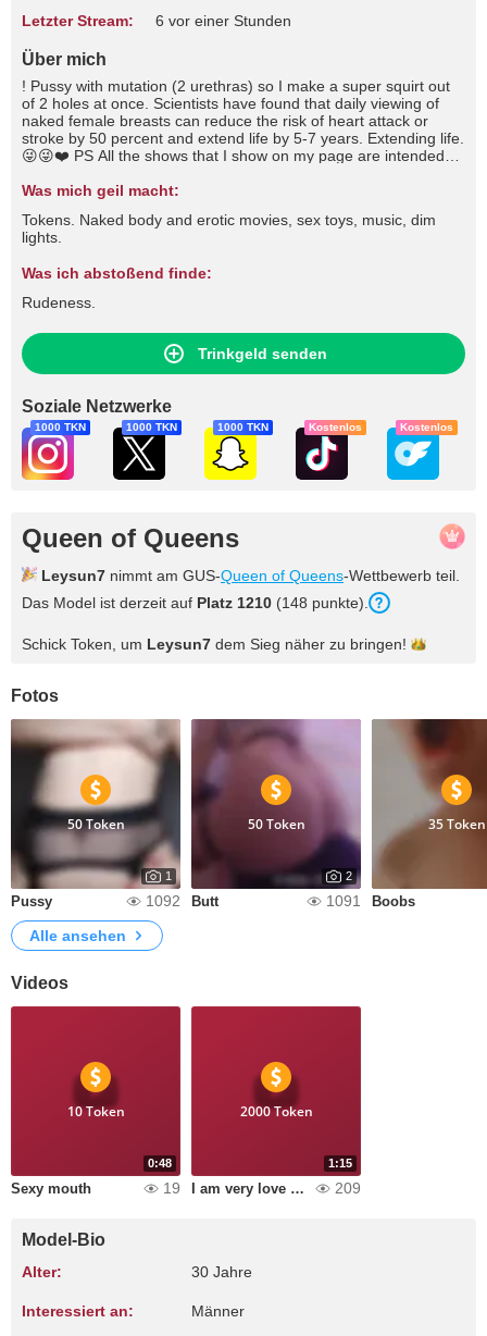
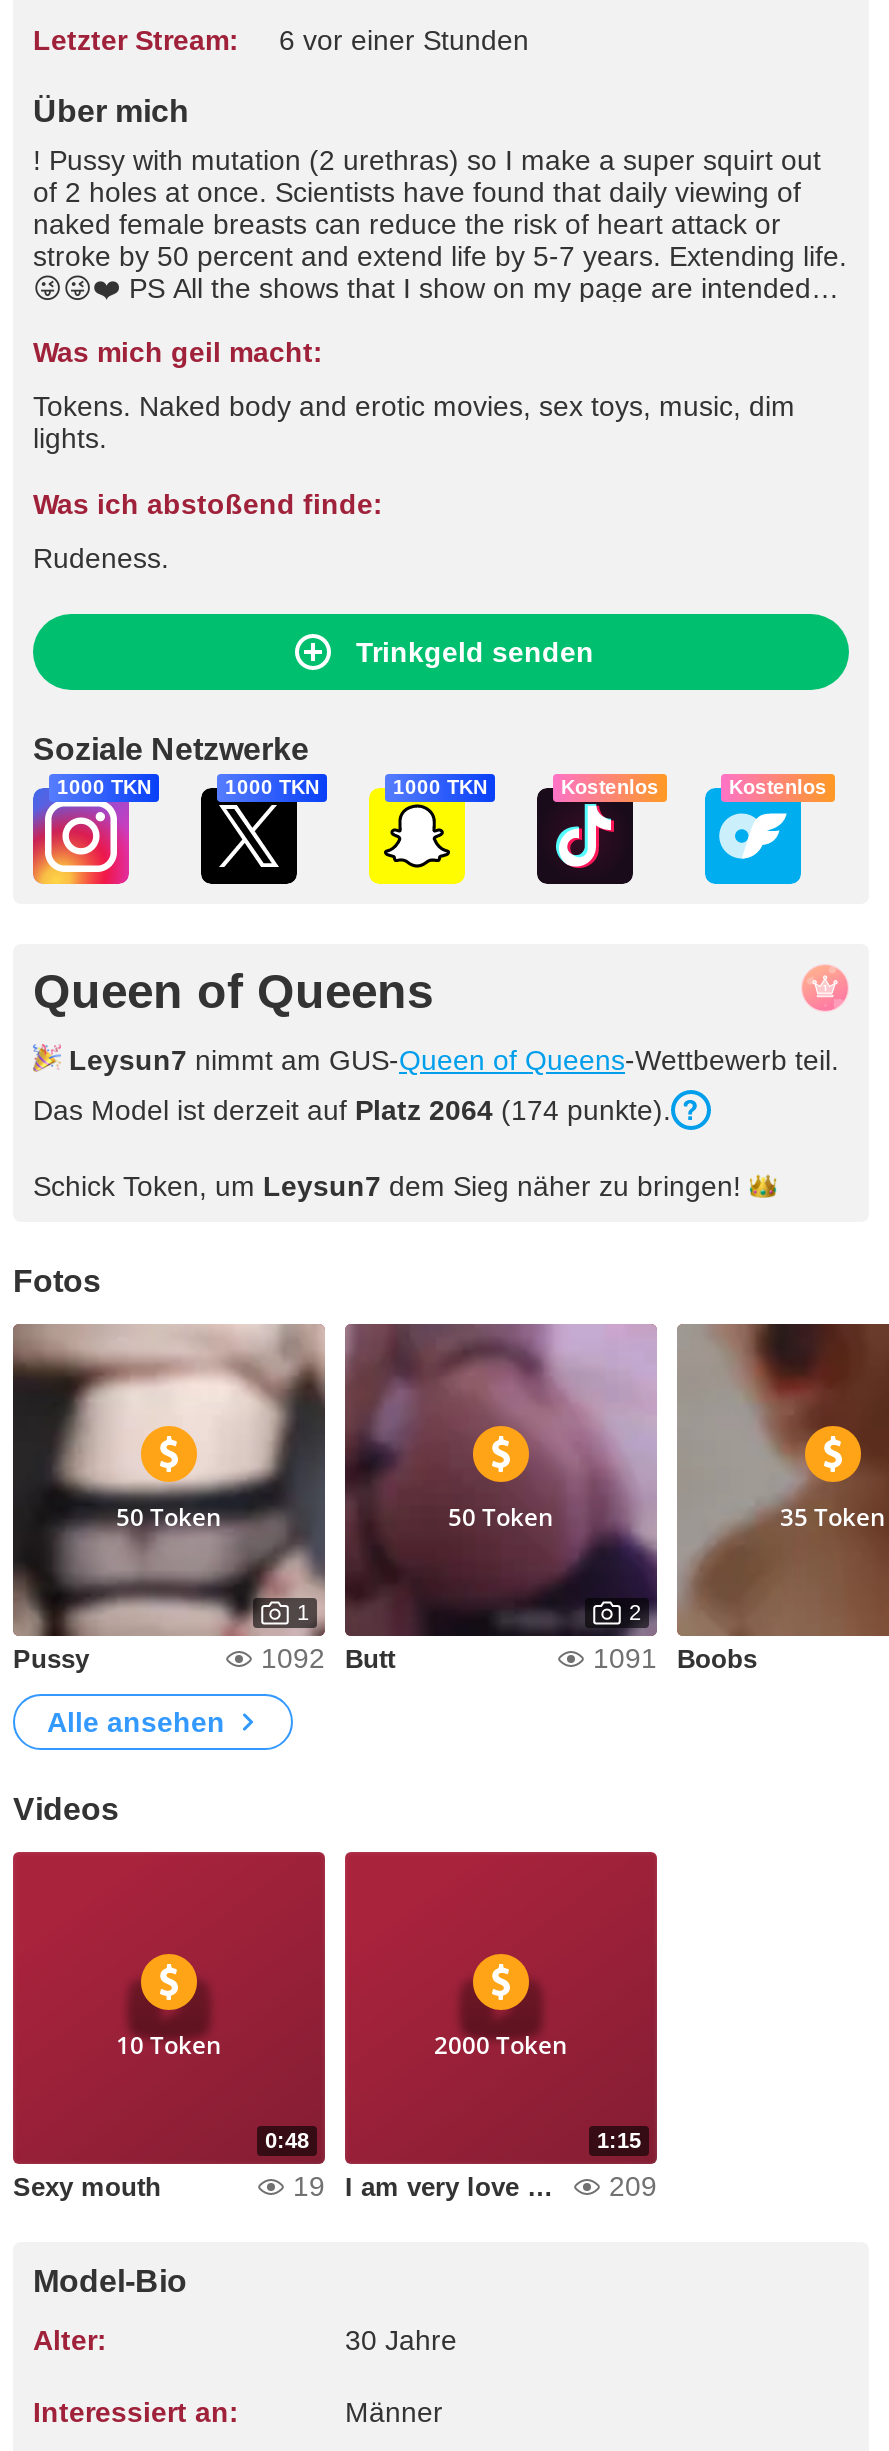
[22,594,369,611] Das Model ist derzeit auf Platz 1210 (148 punkte). -> [33,1094,671,1126] Das Model ist derzeit auf Platz 2064 (174 punkte).

